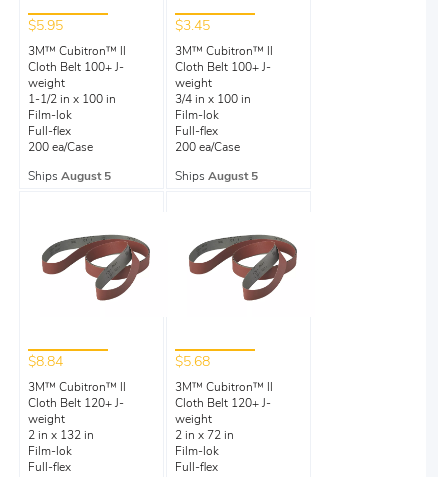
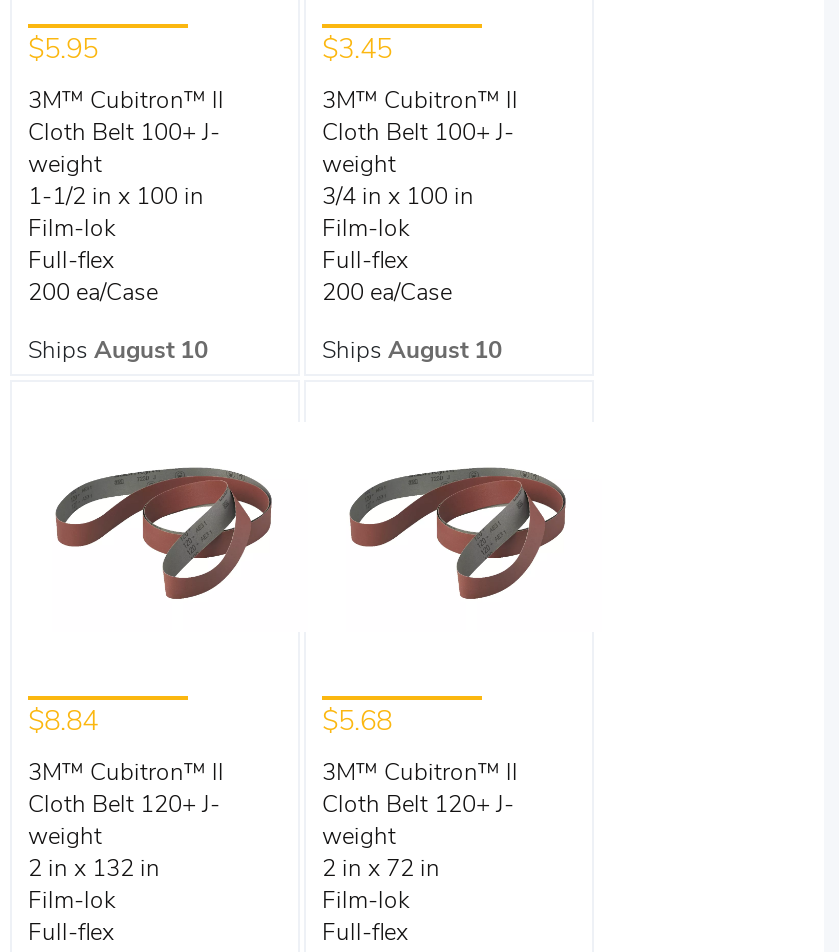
[28,171,111,183] Ships August 5 -> [28,341,208,365] Ships August 10
[175,171,258,183] Ships August 5 -> [322,341,502,365] Ships August 10

